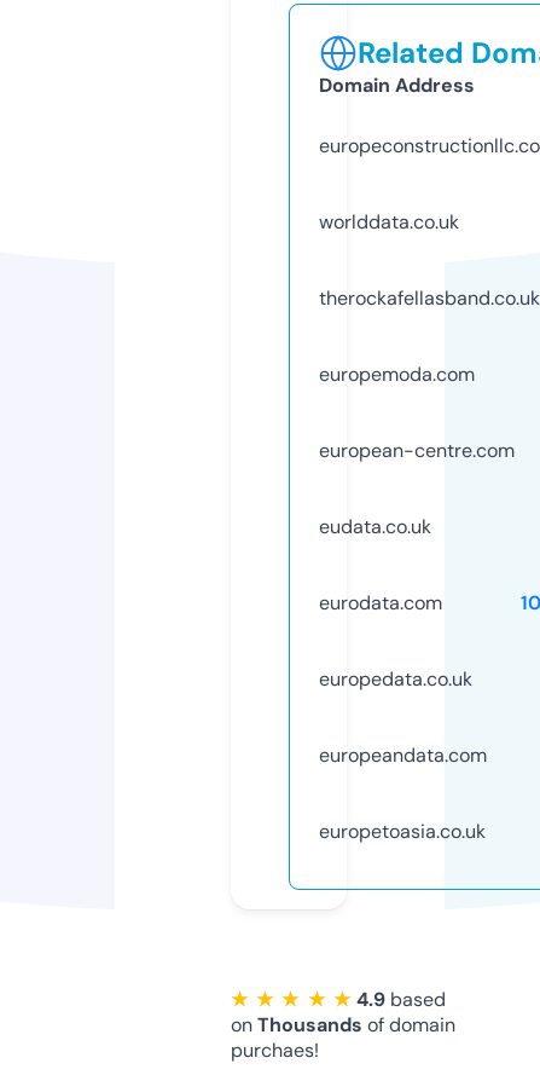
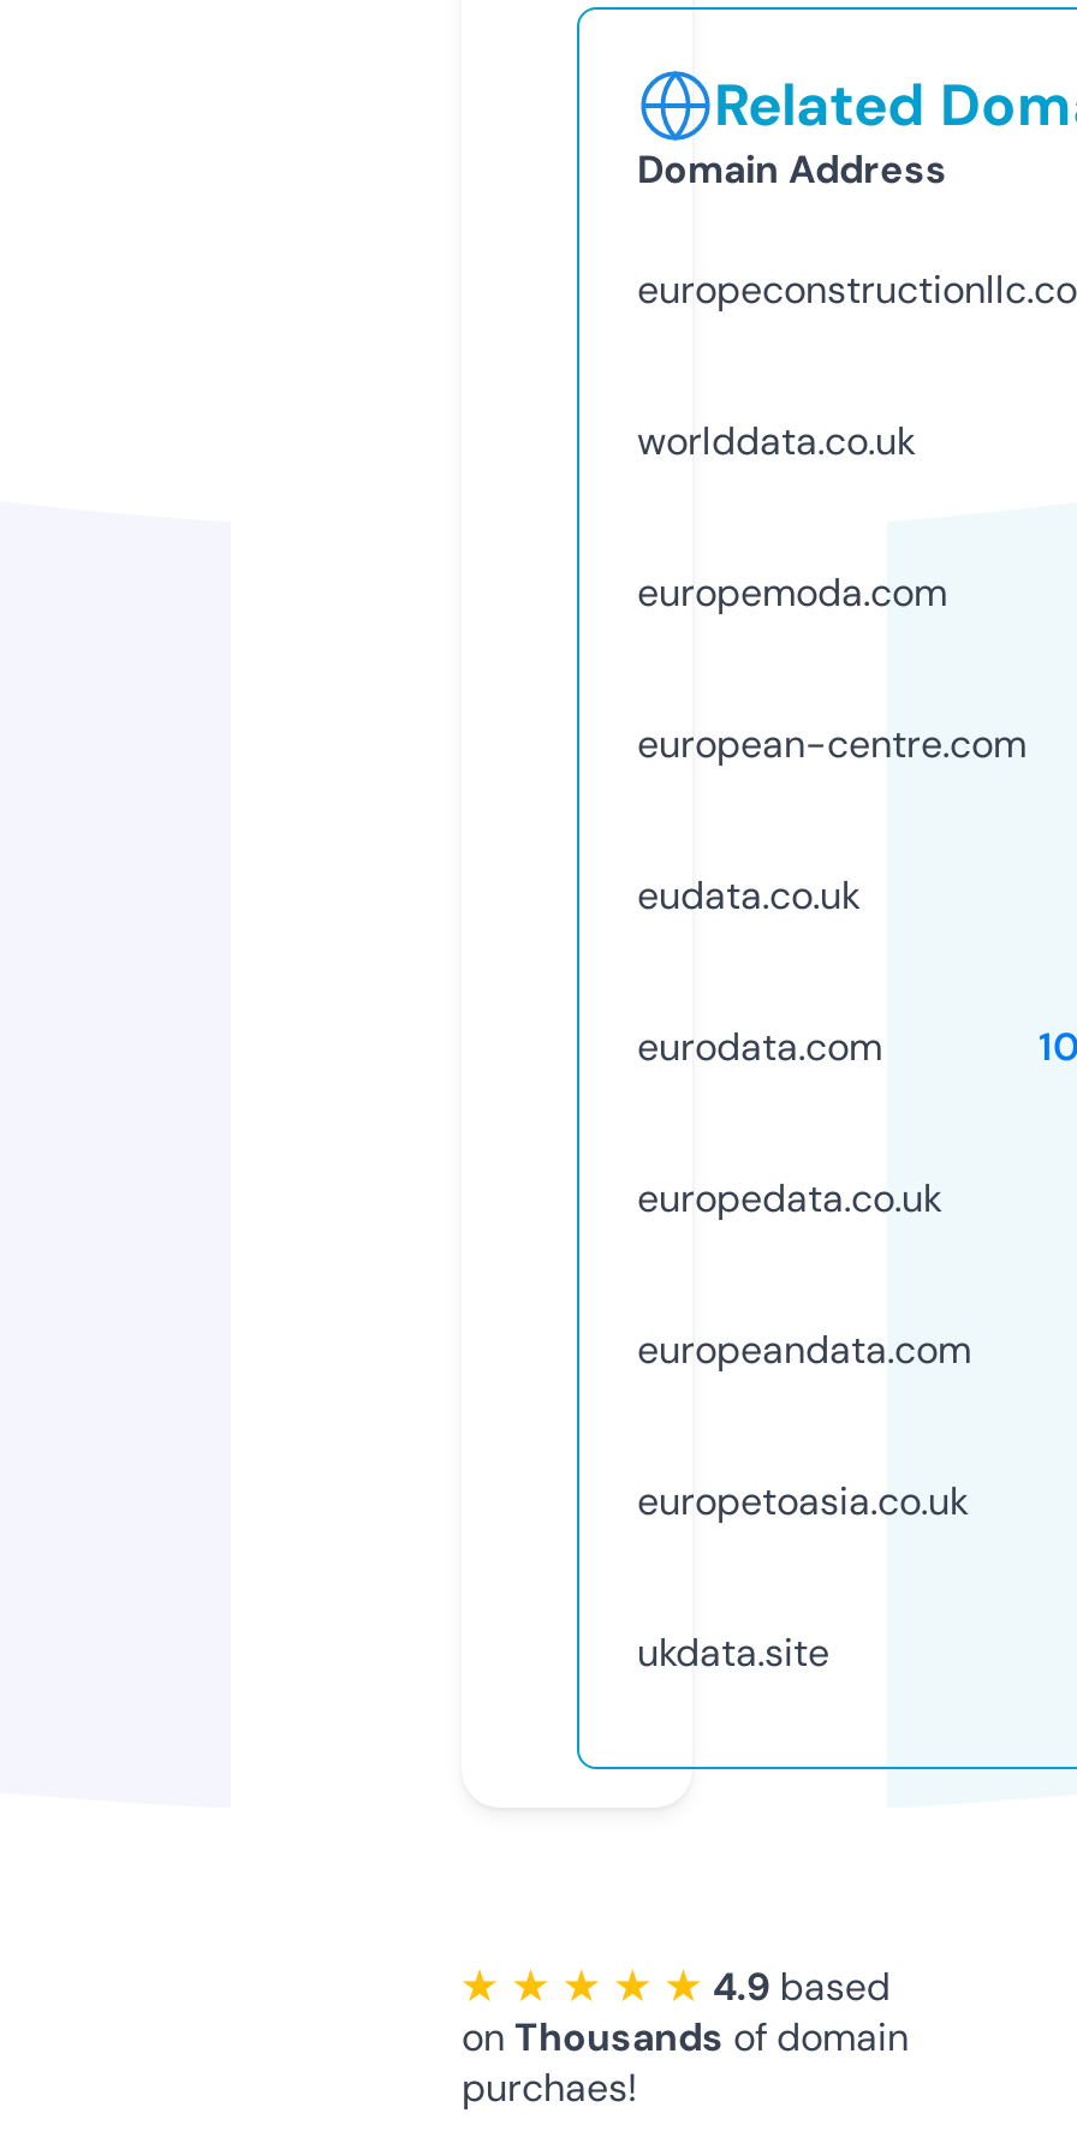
[319,285,540,311] therockafellasband.co.uk -> none
moved [319,361,515,844] -> [637,567,1027,1526]: europemoda.com | european-centre.com | eudata.co.uk | eurodata.com | europedata.co.uk | europeandata.com | europetoasia.co.uk
none -> [637,1627,829,1677] ukdata.site

